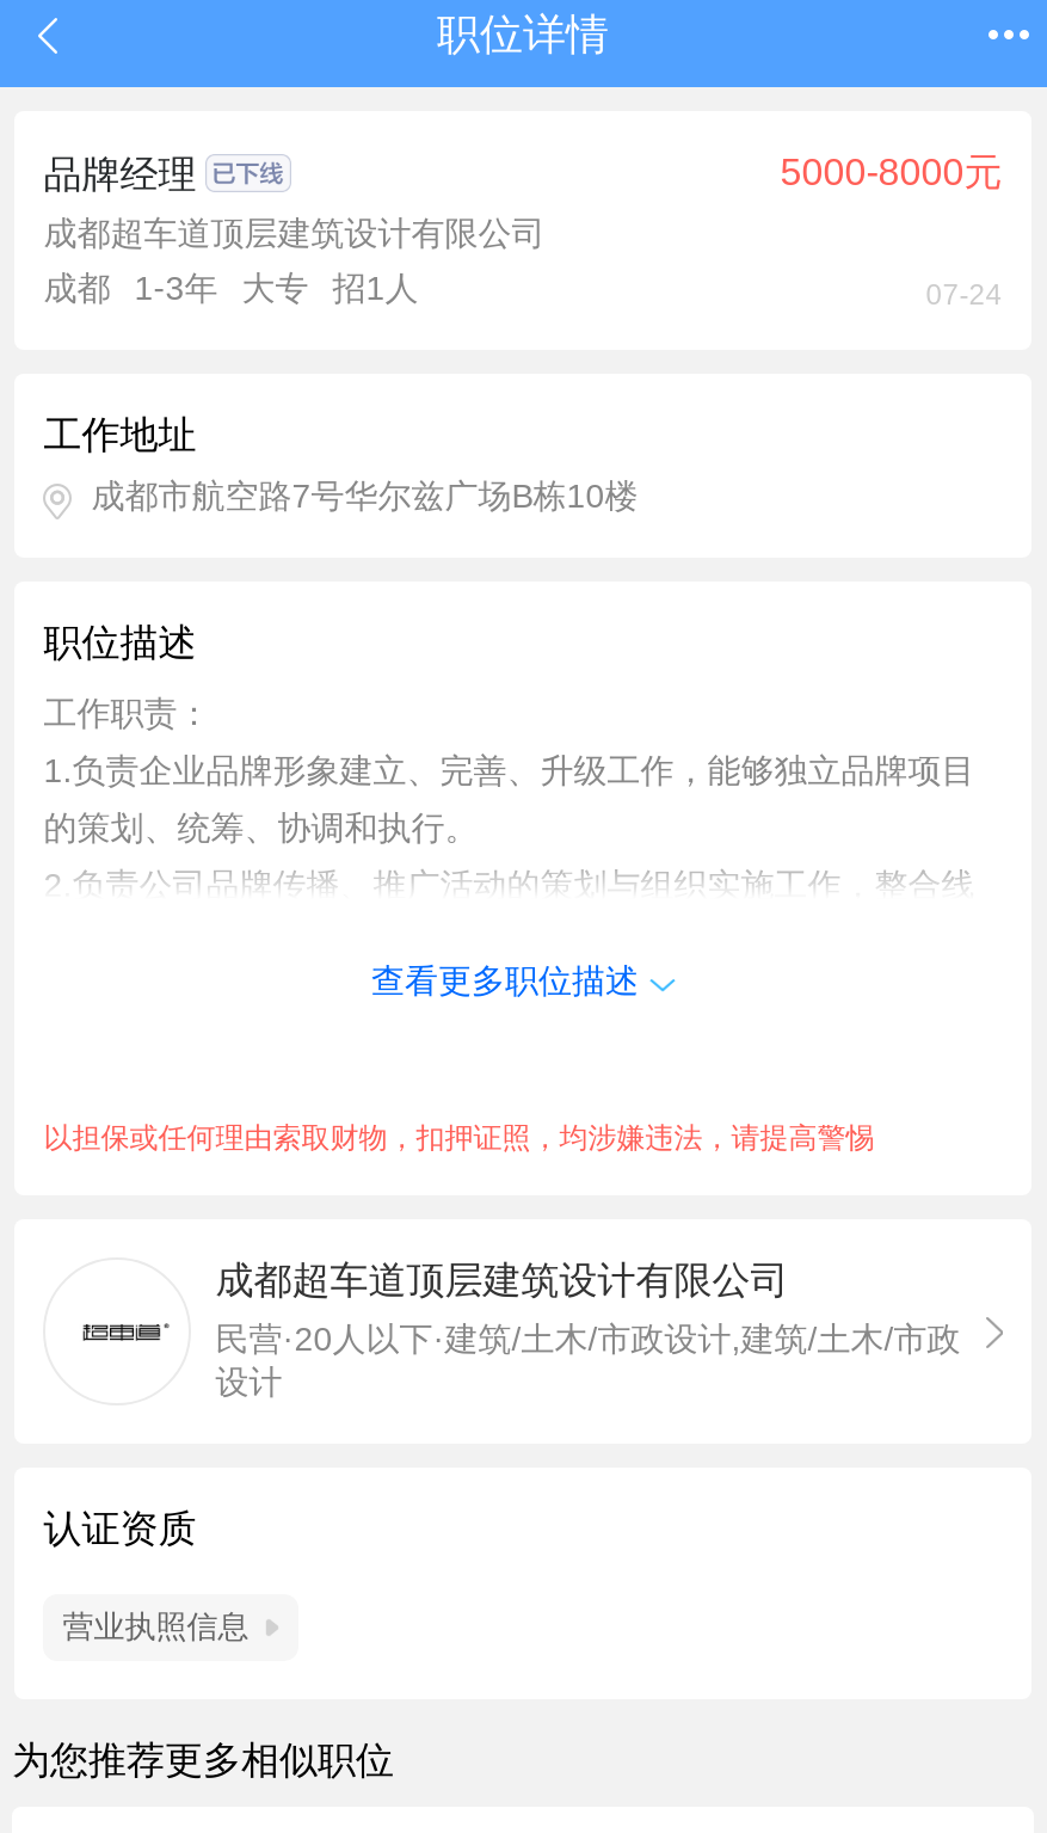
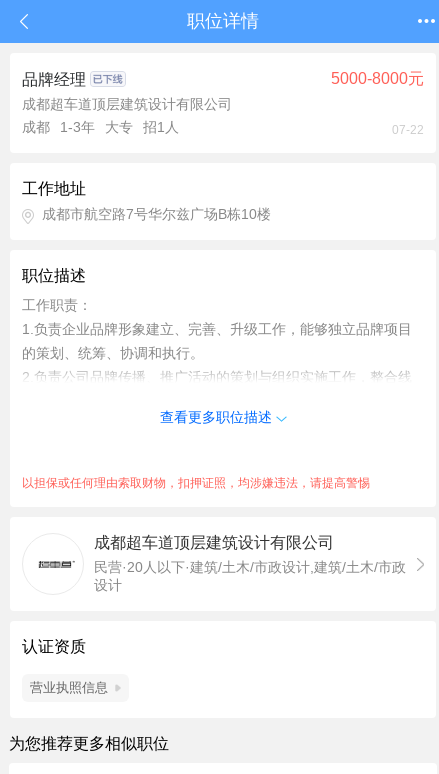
[926,278,1002,312] 07-24 -> [392,123,424,137] 07-22

